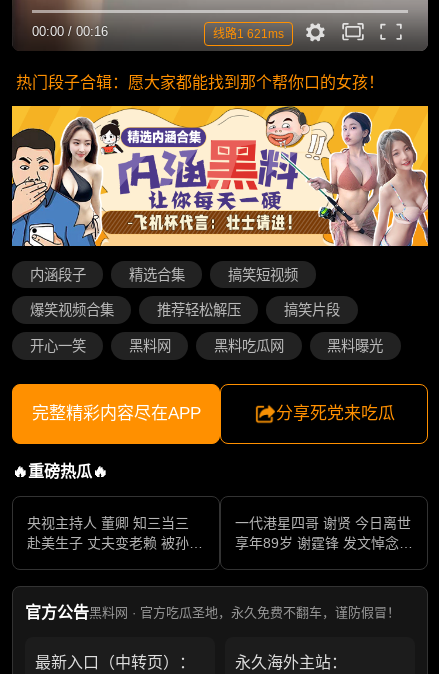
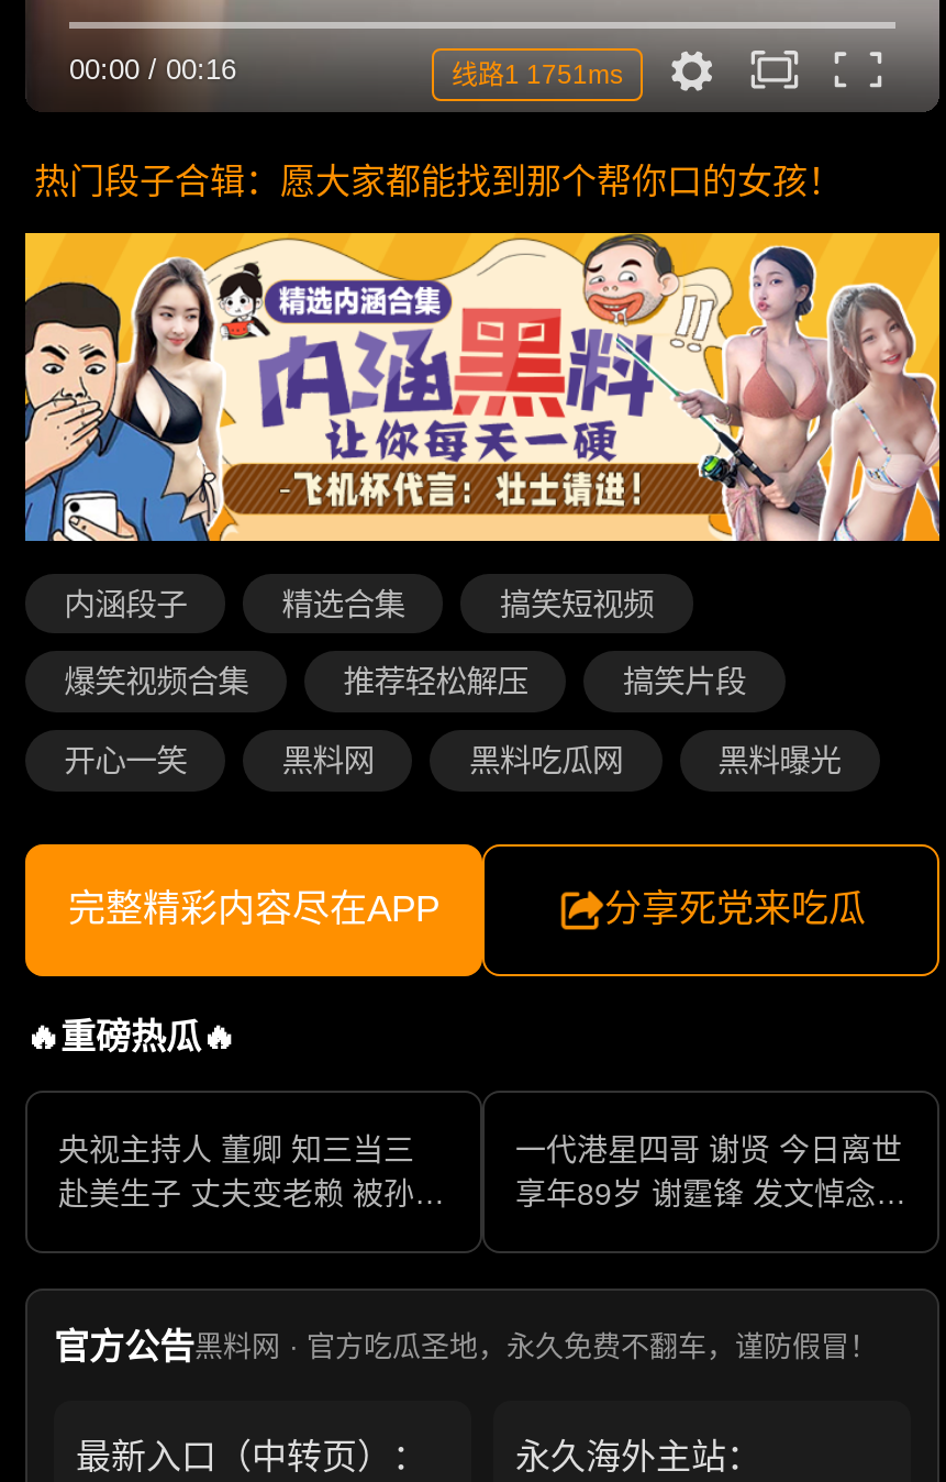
[213,27,284,41] 线路1 621ms -> [452,60,623,91] 线路1 1751ms

